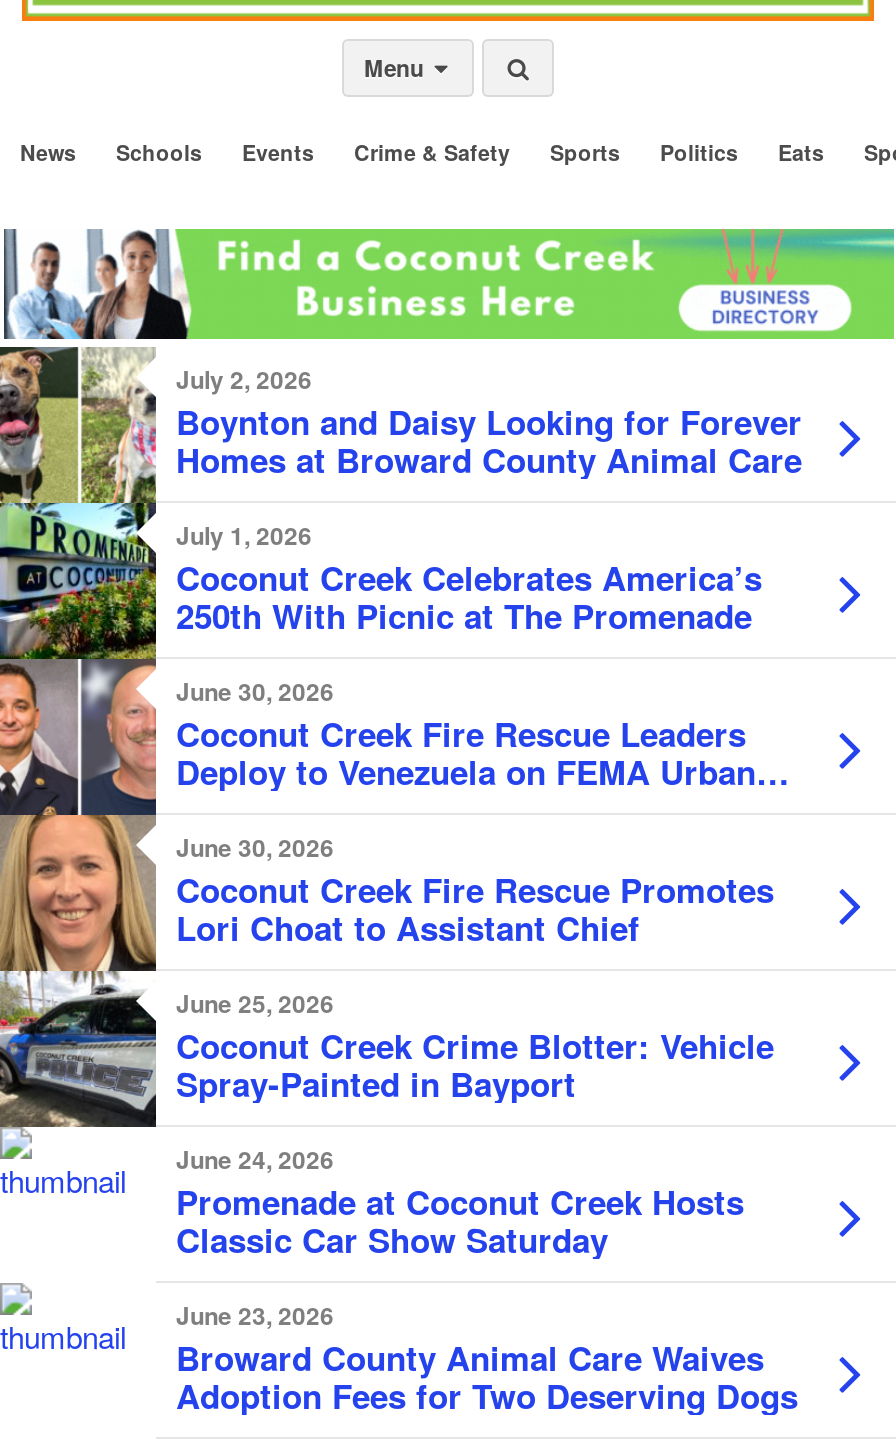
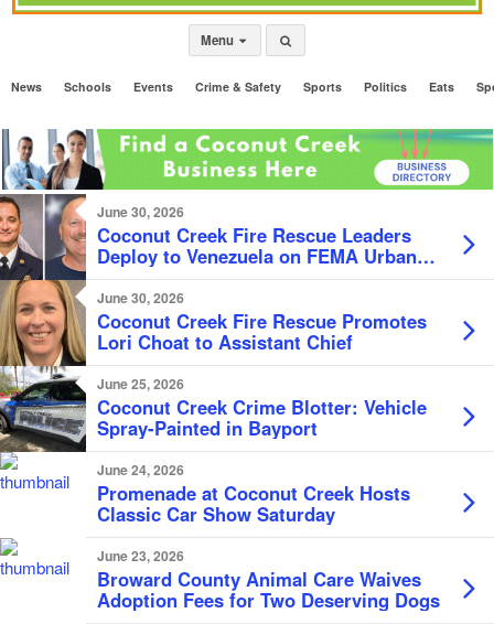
[6,349,802,661] [image] | July 2, 2026 | Boynton and Daisy Looking for Forever | Homes at Broward County Animal Care | July 1, 2026 | Coconut Creek Celebrates America’s | 250th With Picnic at The Promenade -> none

